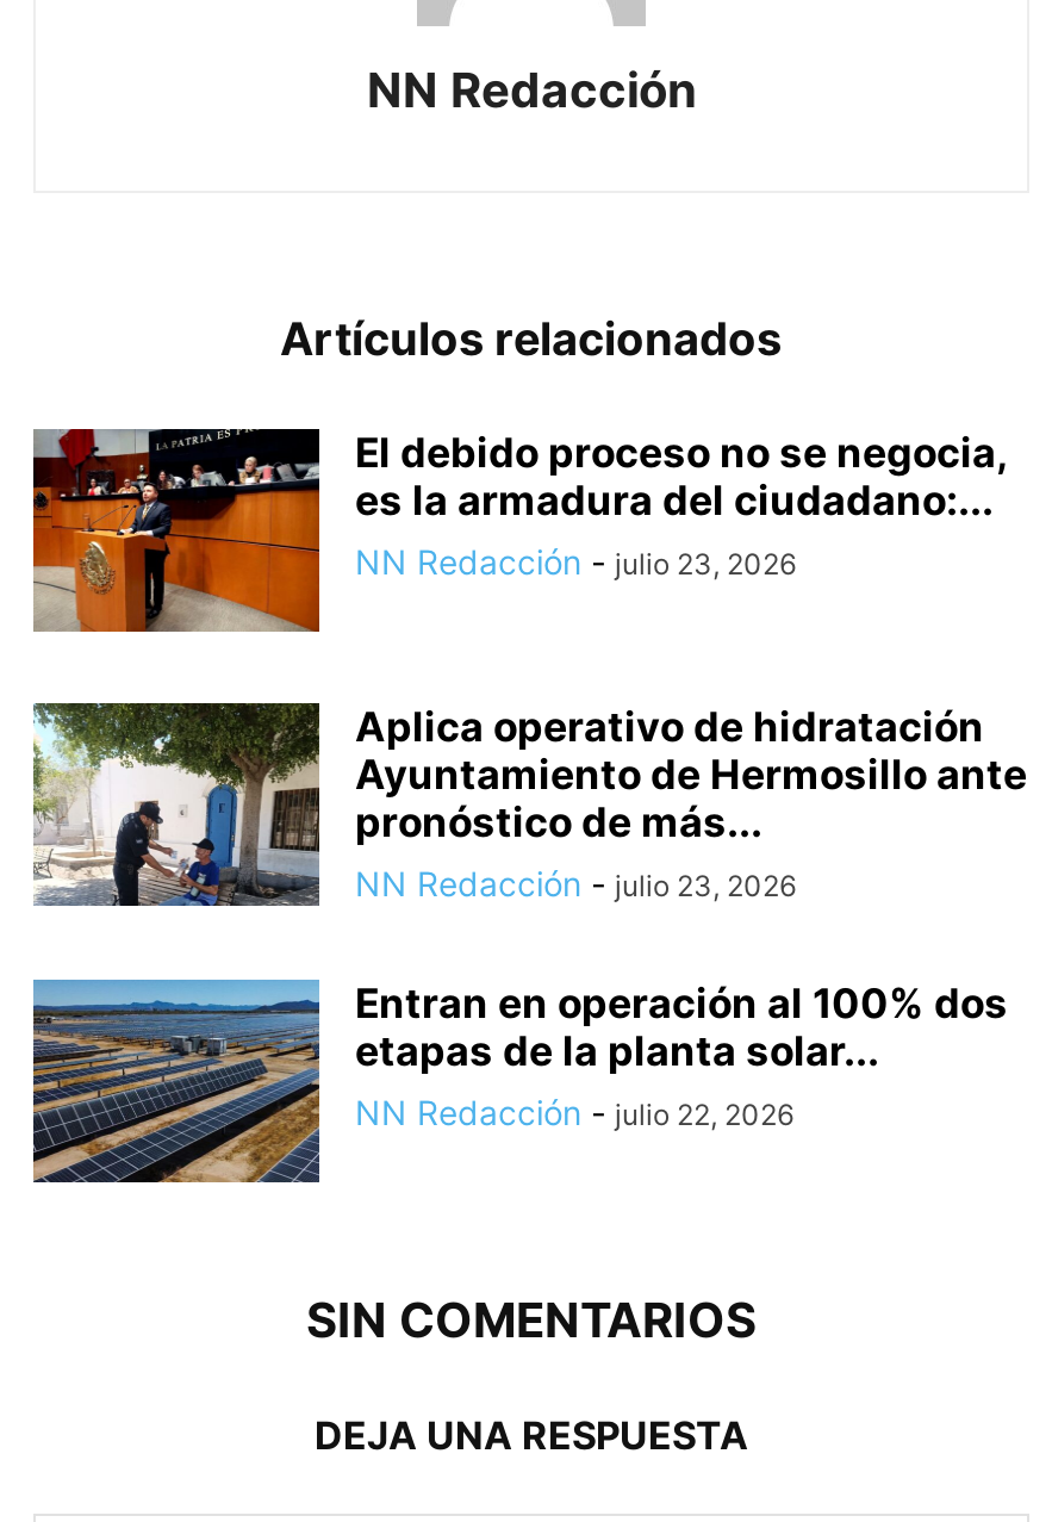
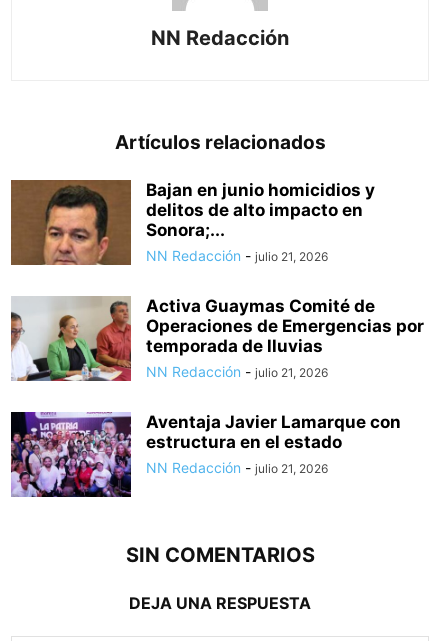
[31,427,1006,634] [image] | El debido proceso no se negocia, | es la armadura del ciudadano:... | NN Redacción - julio 23, 2026 -> [10,179,375,266] [image] | Bajan en junio homicidios y | delitos de alto impacto en | Sonora;... | NN Redacción - julio 21, 2026
[33,701,1027,908] [image] | Aplica operativo de hidratación | Ayuntamiento de Hermosillo ante | pronóstico de más... | NN Redacción - julio 23, 2026 -> [11,296,424,382] [image] | Activa Guaymas Comité de | Operaciones de Emergencias por | temporada de lluvias | NN Redacción - julio 21, 2026
[31,977,1008,1185] [image] | Entran en operación al 100% dos | etapas de la planta solar... | NN Redacción - julio 22, 2026 -> [10,411,401,498] [image] | Aventaja Javier Lamarque con | estructura en el estado | NN Redacción - julio 21, 2026

